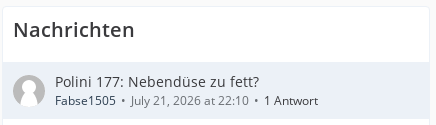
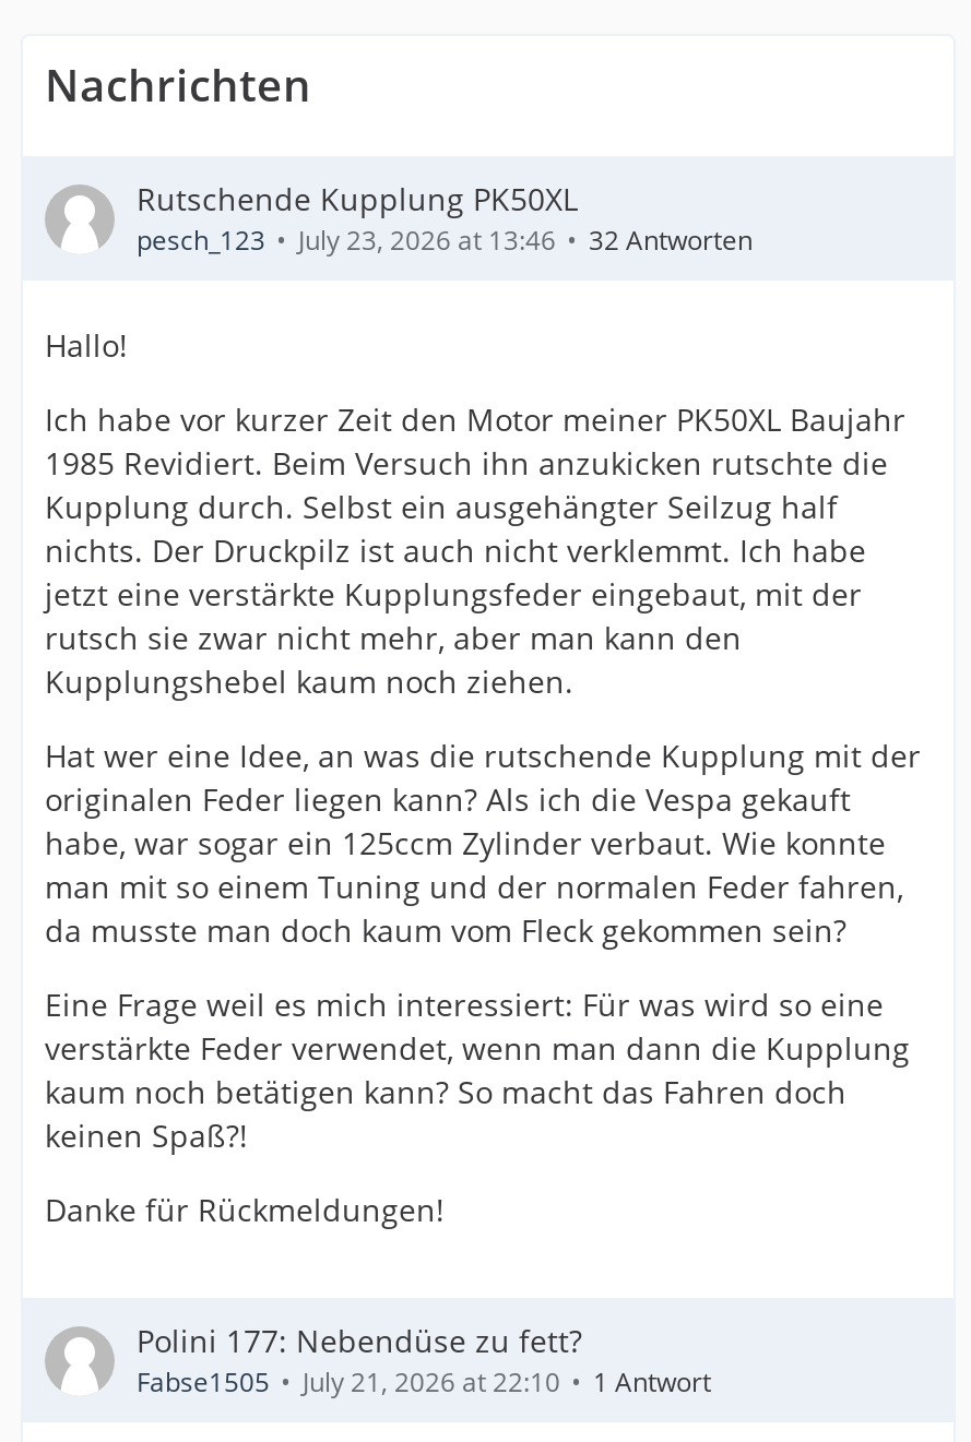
none -> [45,179,921,1231] Rutschende Kupplung PK50XL | pesch_123 | July 23, 2026 at 13:46 | 32 Antworten | Hallo! | Ich habe vor kurzer Zeit den Motor meiner PK50XL Baujahr | 1985 Revidiert. Beim Versuch ihn anzukicken rutschte die | Kupplung durch. Selbst ein ausgehängter Seilzug half | nichts. Der Druckpilz ist auch nicht verklemmt. Ich habe | jetzt eine verstärkte Kupplungsfeder eingebaut, mit der | rutsch sie zwar nicht mehr, aber man kann den | Kupplungshebel kaum noch ziehen. | Hat wer eine Idee, an was die rutschende Kupplung mit der | originalen Feder liegen kann? Als ich die Vespa gekauft | habe, war sogar ein 125ccm Zylinder verbaut. Wie konnte | man mit so einem Tuning und der normalen Feder fahren, | da musste man doch kaum vom Fleck gekommen sein? | Eine Frage weil es mich interessiert: Für was wird so eine | verstärkte Feder verwendet, wenn man dann die Kupplung | kaum noch betätigen kann? So macht das Fahren doch | keinen Spaß?! | Danke für Rückmeldungen!

